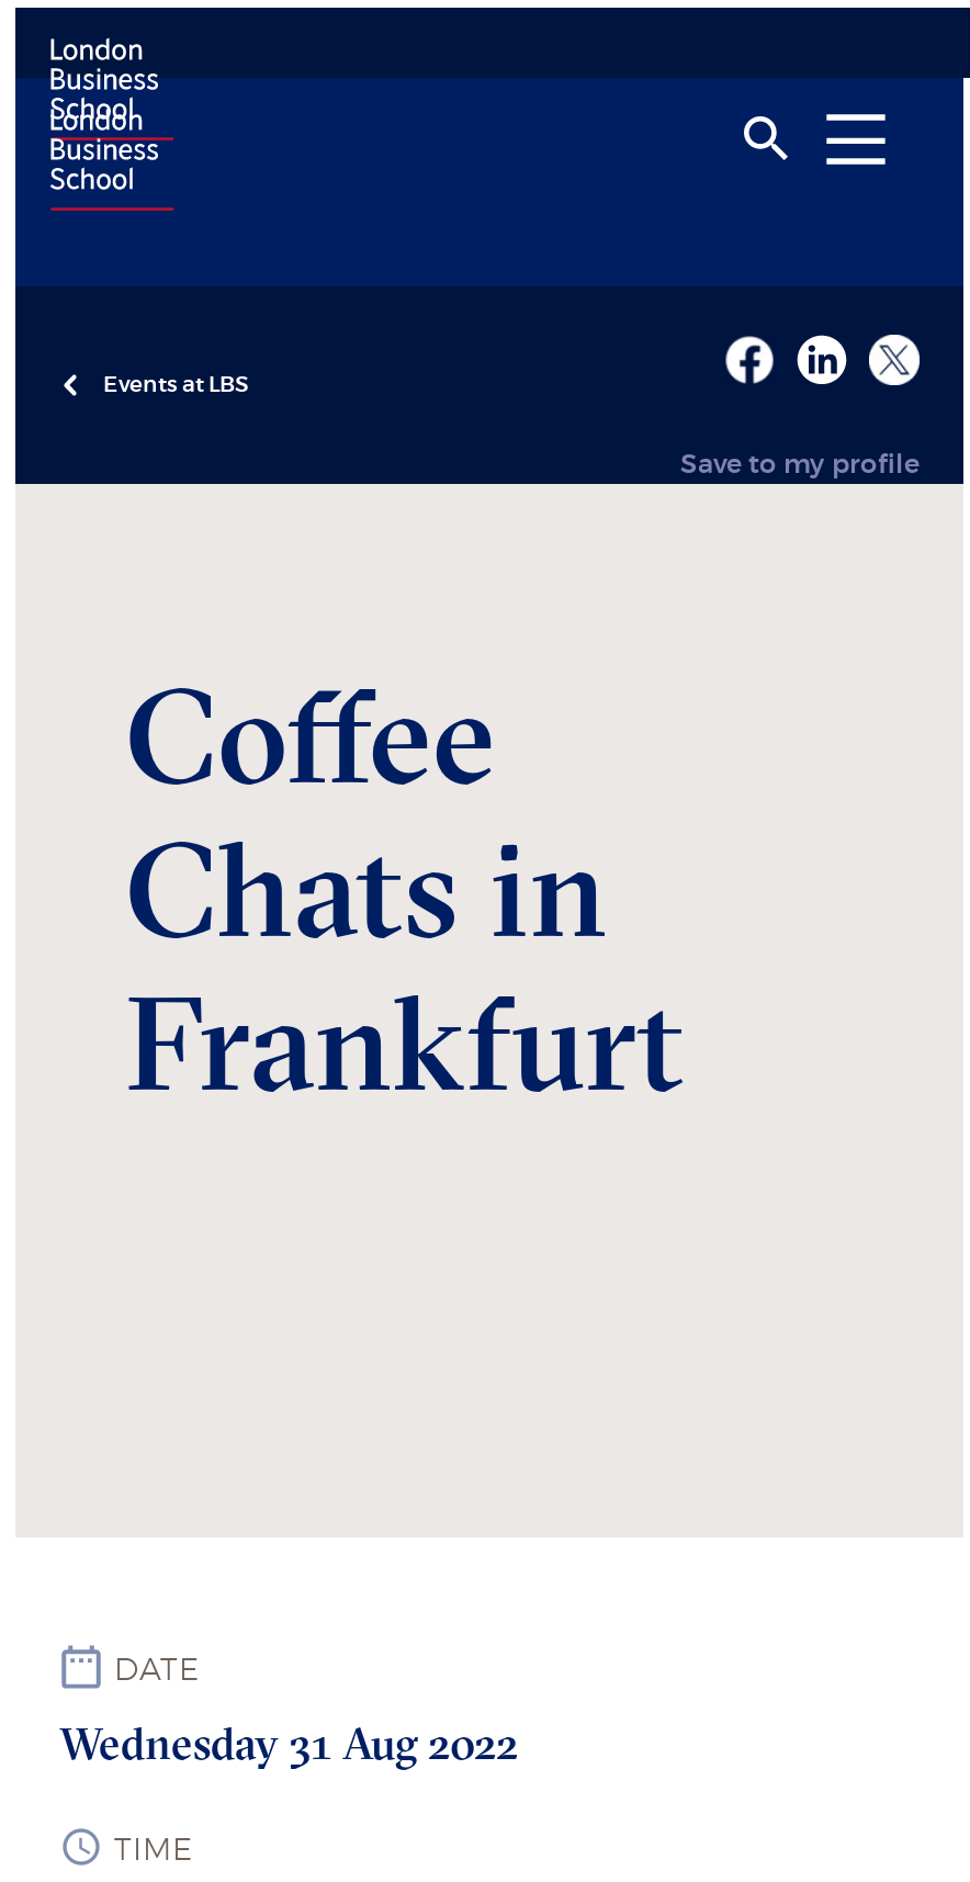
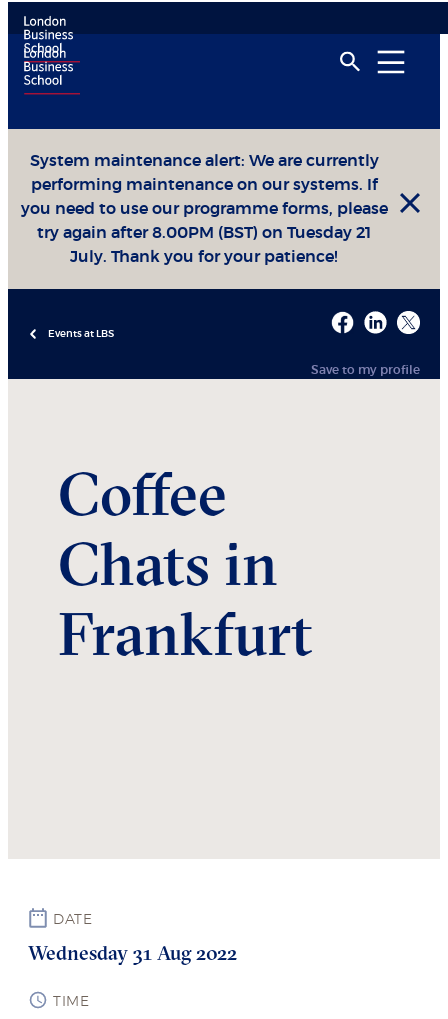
none -> [8,128,440,265] [image] | System maintenance alert: We are currently | performing maintenance on our systems. If | you need to use our programme forms, please | try again after 8.00PM (BST) on Tuesday 21 | July. Thank you for your patience!

